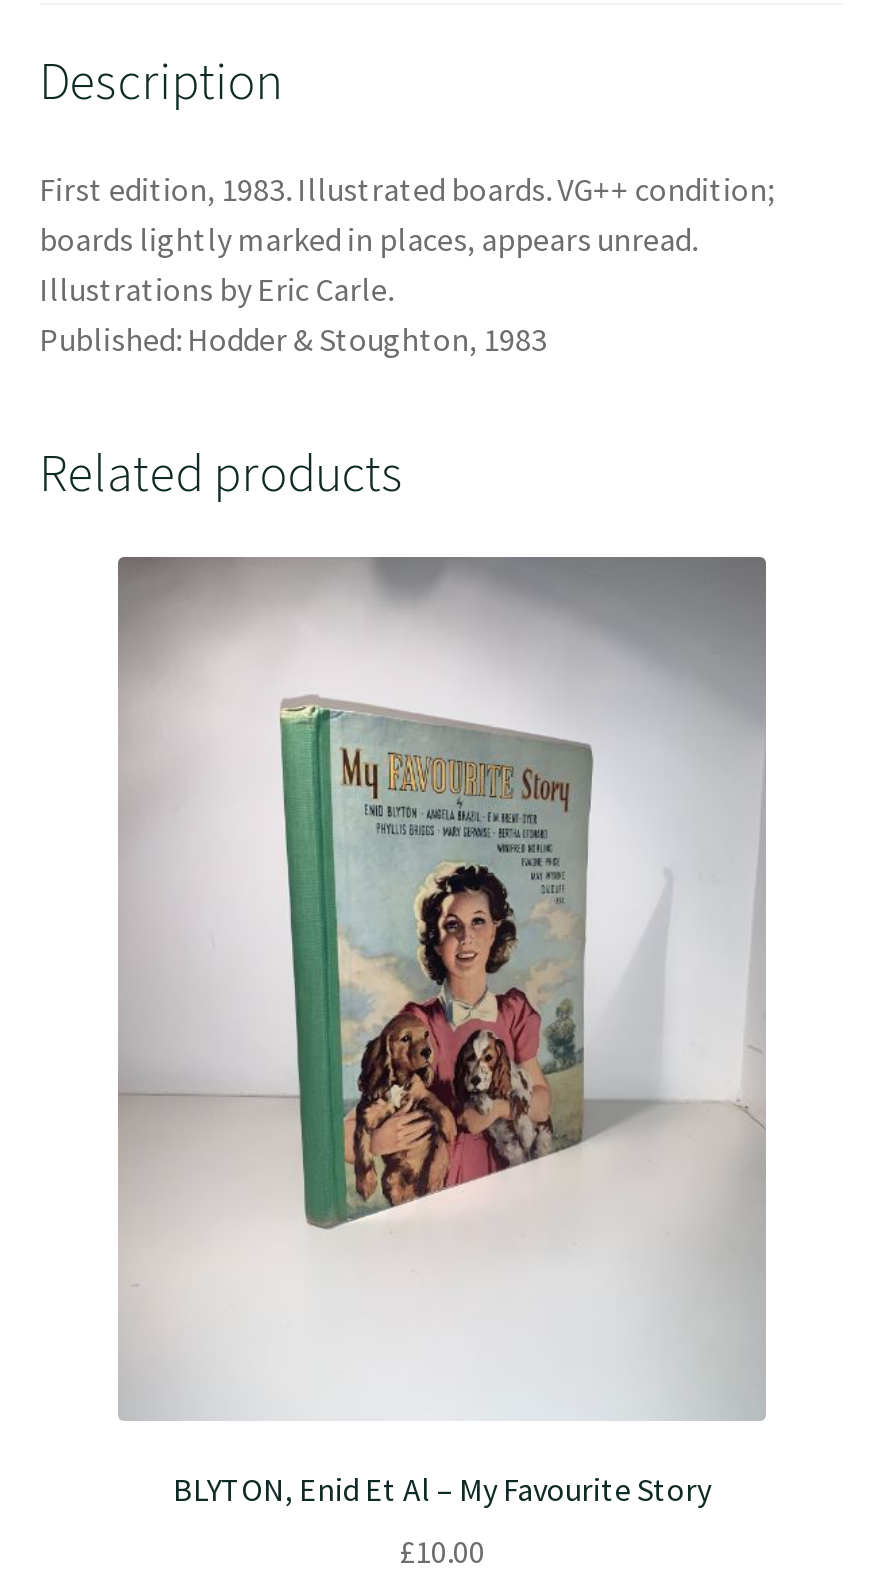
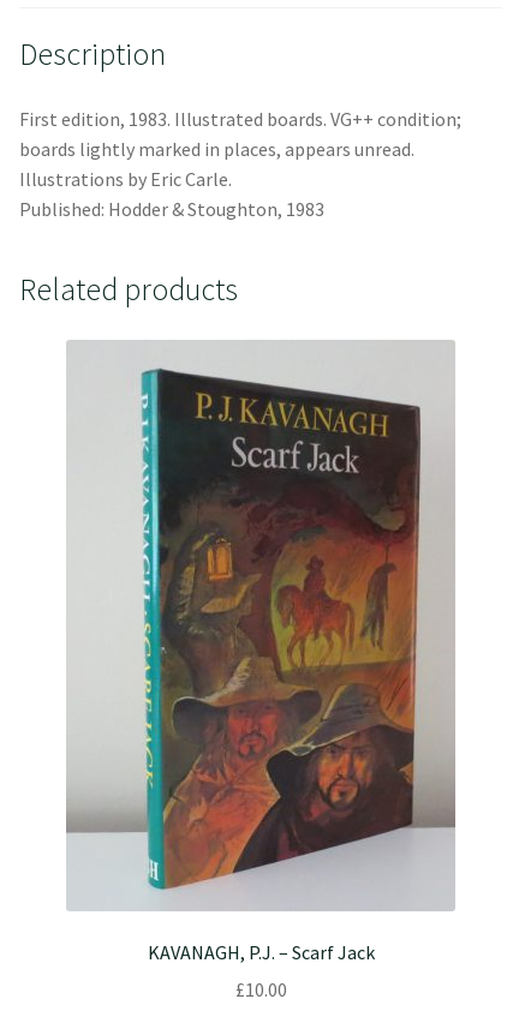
[118,557,766,1417] [image] -> [67,341,454,879] [image]
[173,1470,711,1510] BLYTON, Enid Et Al – My Favourite Story -> [147,941,374,965] KAVANAGH, P.J. – Scarf Jack

